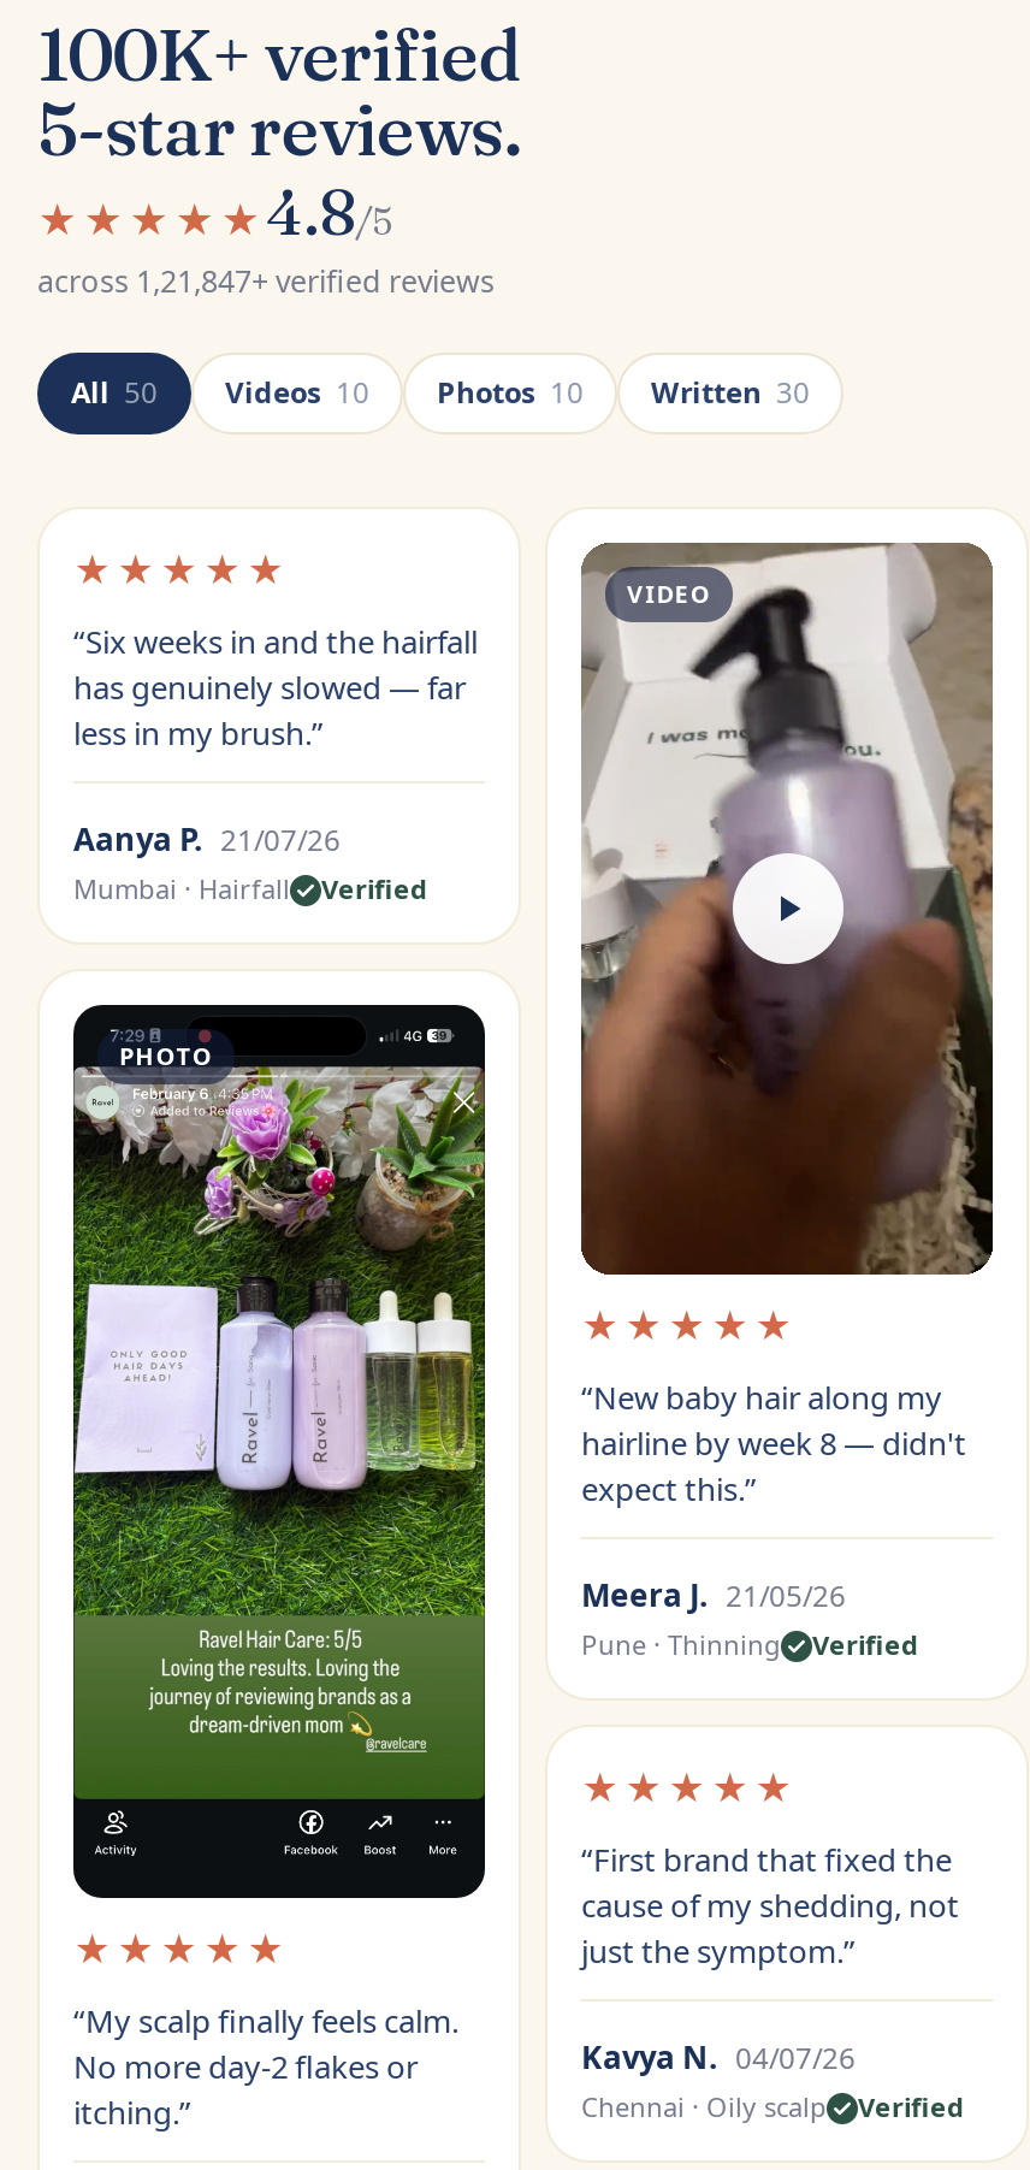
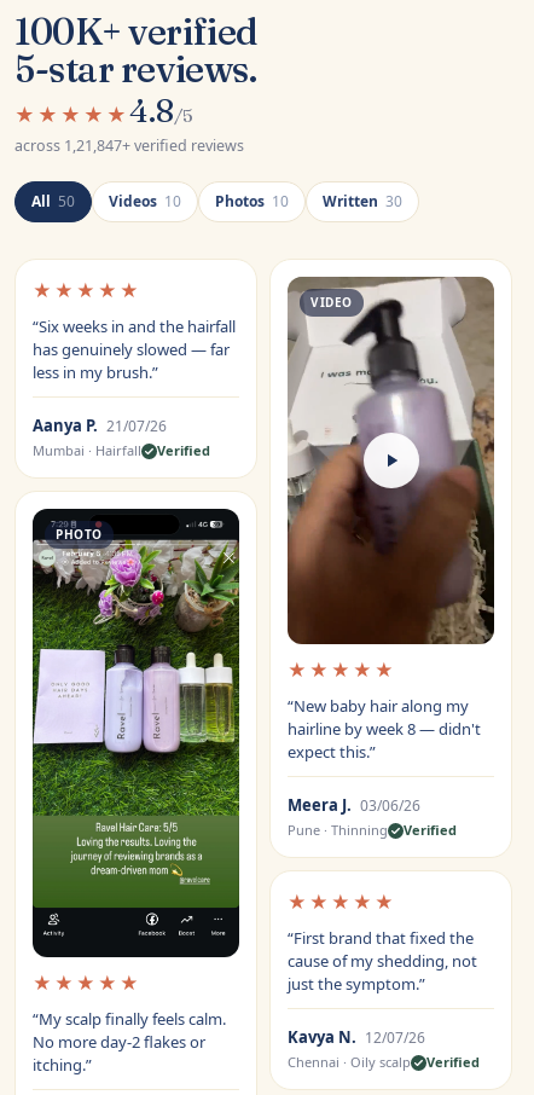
[581,1574,846,1617] Meera J. 21/05/26 -> [288,795,420,816] Meera J. 03/06/26
[581,2036,856,2079] Kavya N. 04/07/26 -> [288,1027,425,1048] Kavya N. 12/07/26

